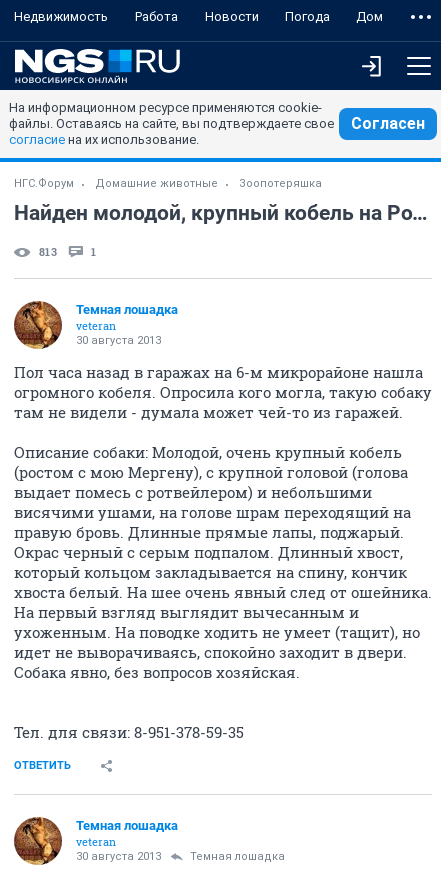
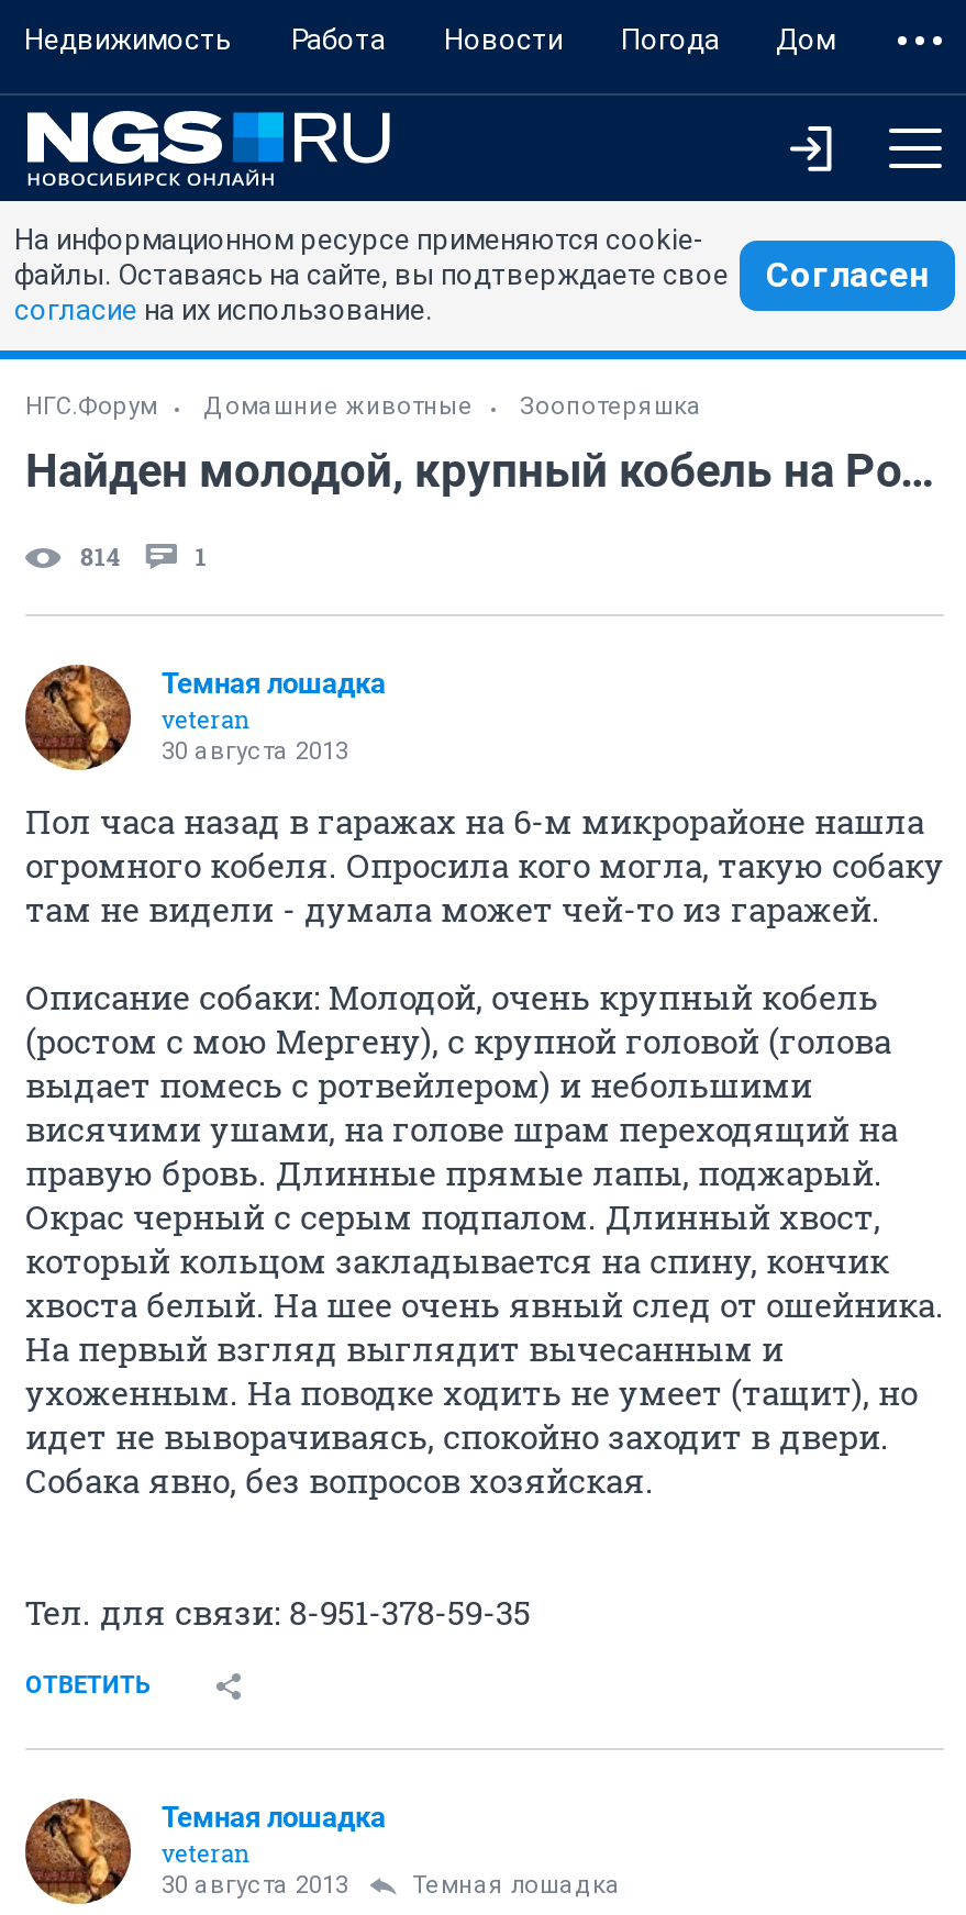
[39,244,57,259] 813 -> [80,540,120,573] 814

